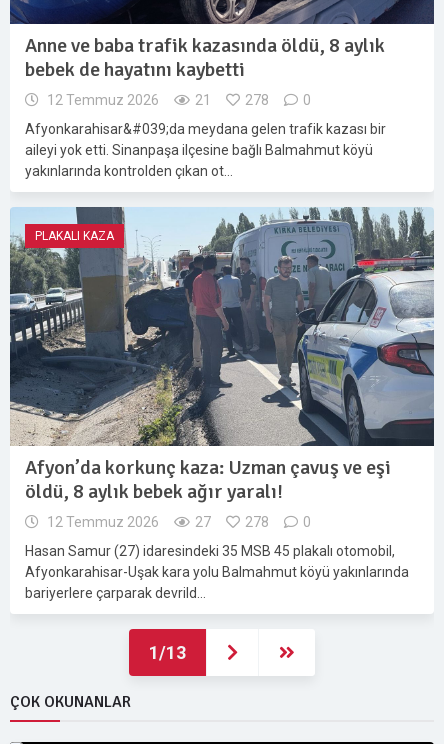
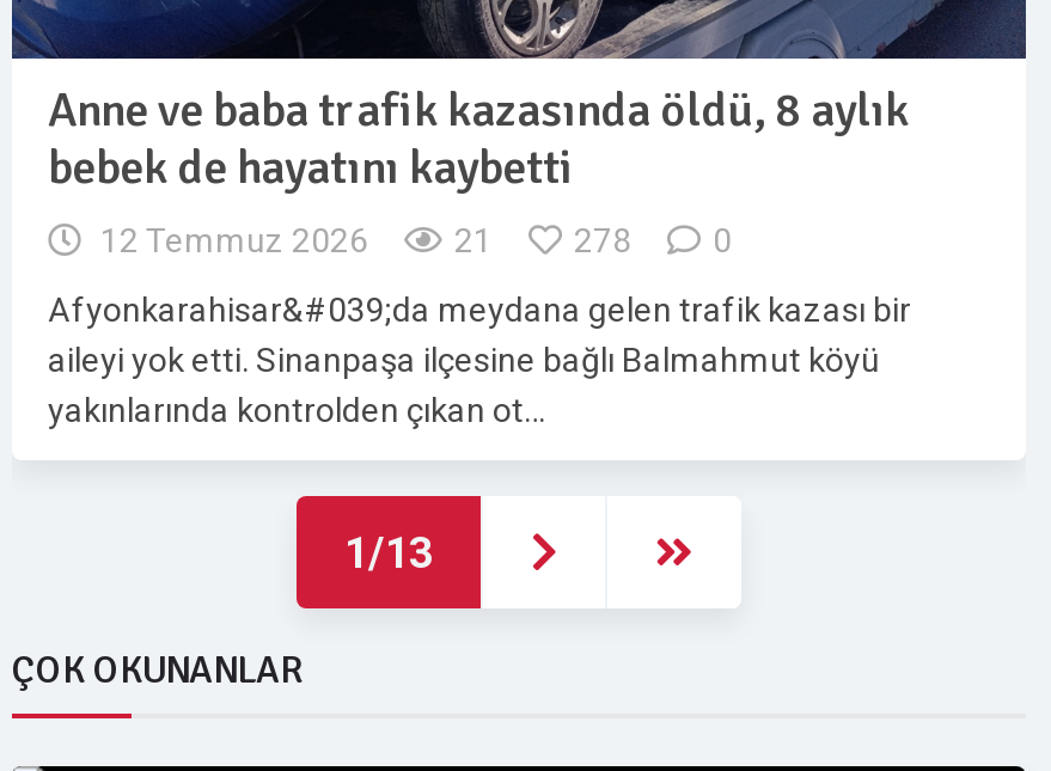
[10,206,434,447] [image] | PLAKALI KAZA -> none
[25,455,409,601] Afyon’da korkunç kaza: Uzman çavuş ve eşi | öldü, 8 aylık bebek ağır yaralı! | 12 Temmuz 2026 | 27 | 278 | 0 | Hasan Samur (27) idaresindeki 35 MSB 45 plakalı otomobil, | Afyonkarahisar-Uşak kara yolu Balmahmut köyü yakınlarında | bariyerlere çarparak devrild… -> none

